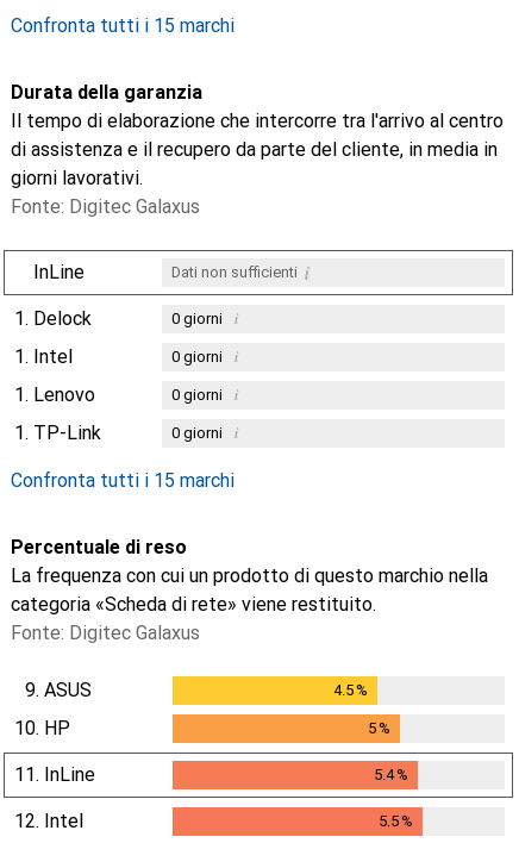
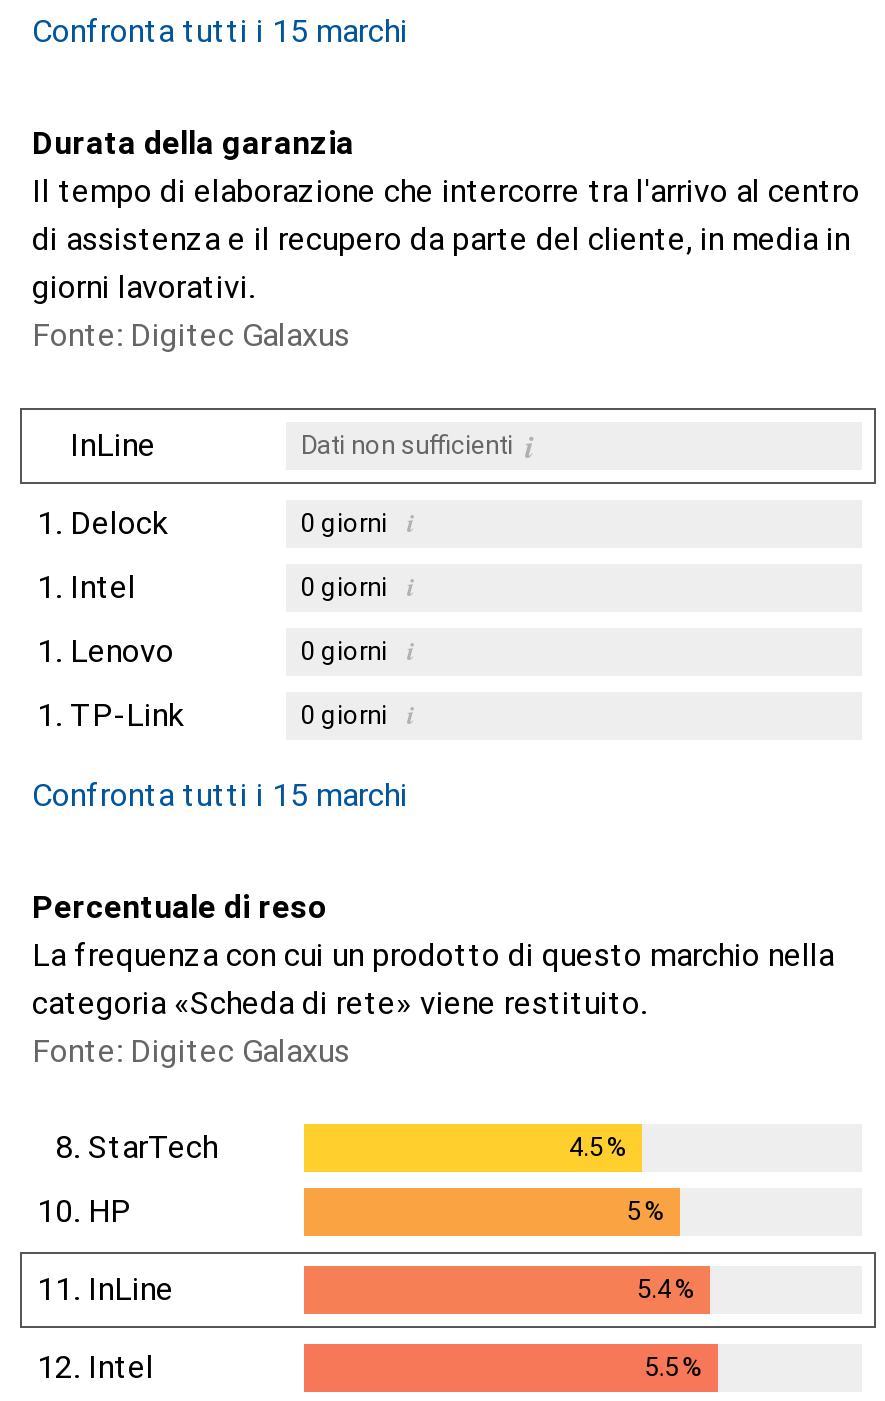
[24,678,92,701] 9. ASUS -> [55,1127,218,1165] 8. StarTech

